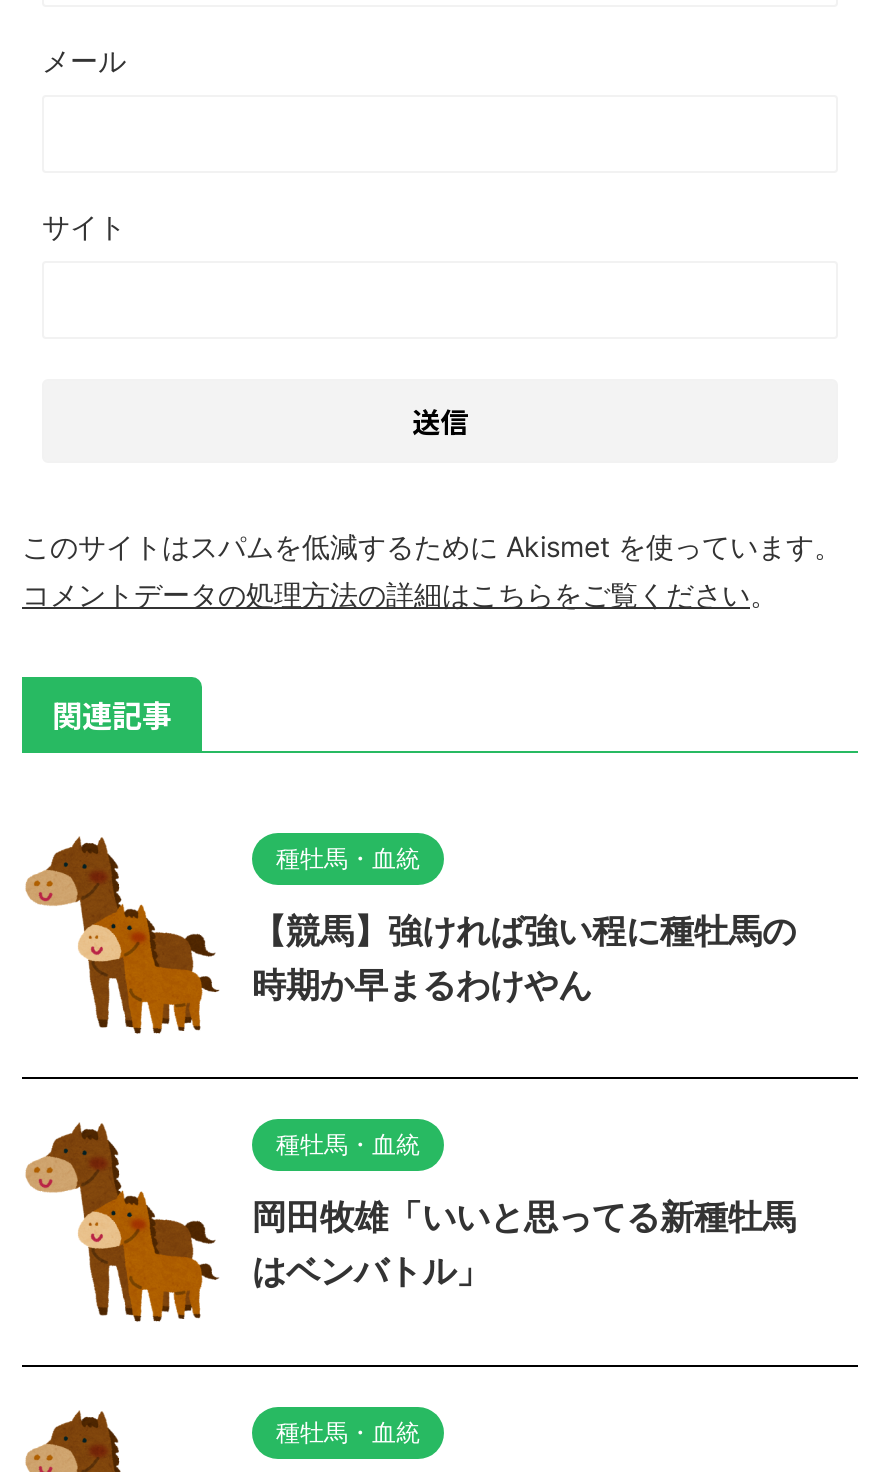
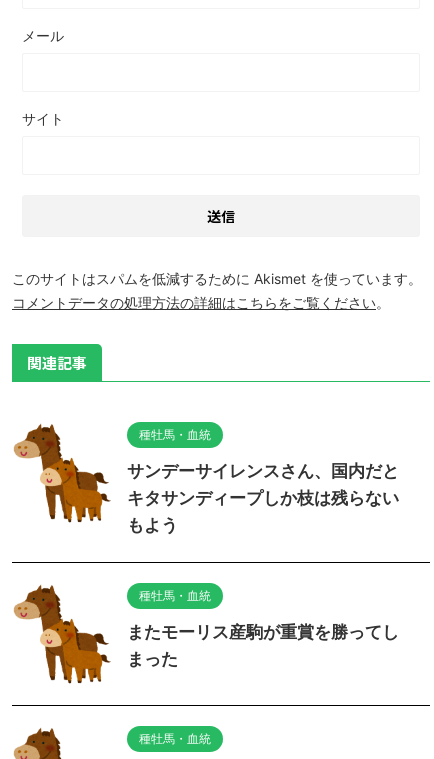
[252,911,796,1005] 【競馬】強ければ強い程に種牡馬の | 時期か早まるわけやん -> [127,461,399,535] サンデーサイレンスさん、国内だと | キタサンディープしか枝は残らない | もよう
[252,1198,796,1292] 岡田牧雄「いいと思ってる新種牡馬 | はベンバトル」 -> [127,622,399,669] またモーリス産駒が重賞を勝ってし | まった

